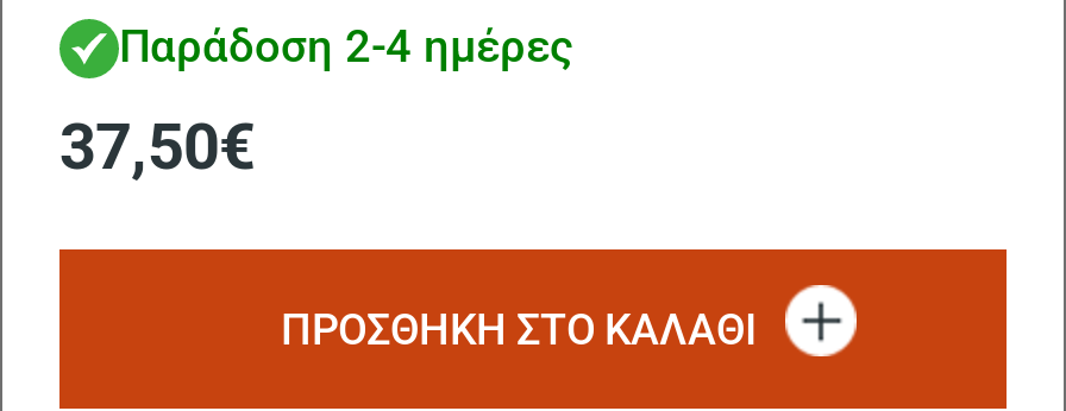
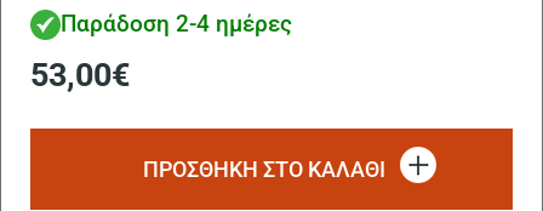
[59,108,255,184] 37,50€ -> [30,56,130,95] 53,00€

